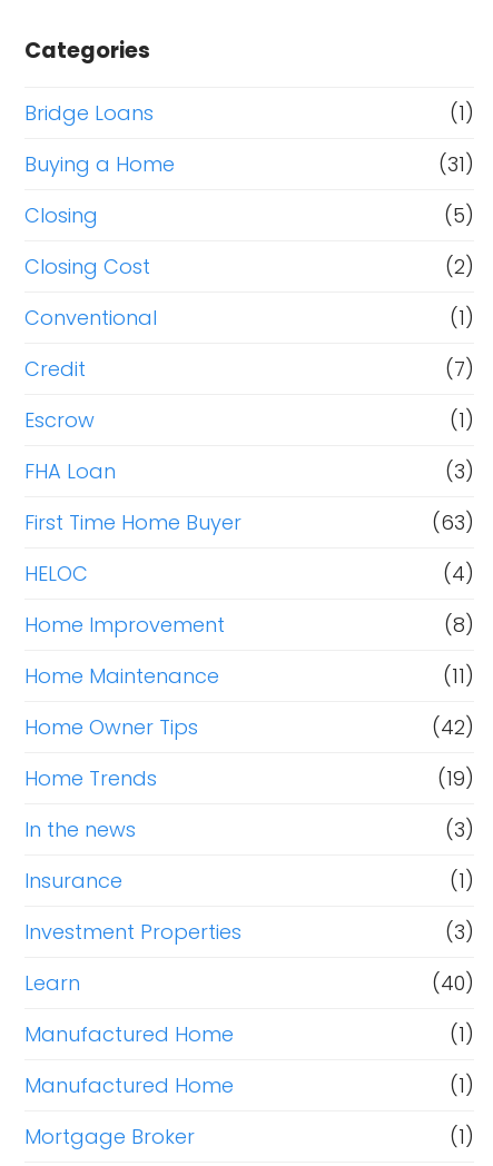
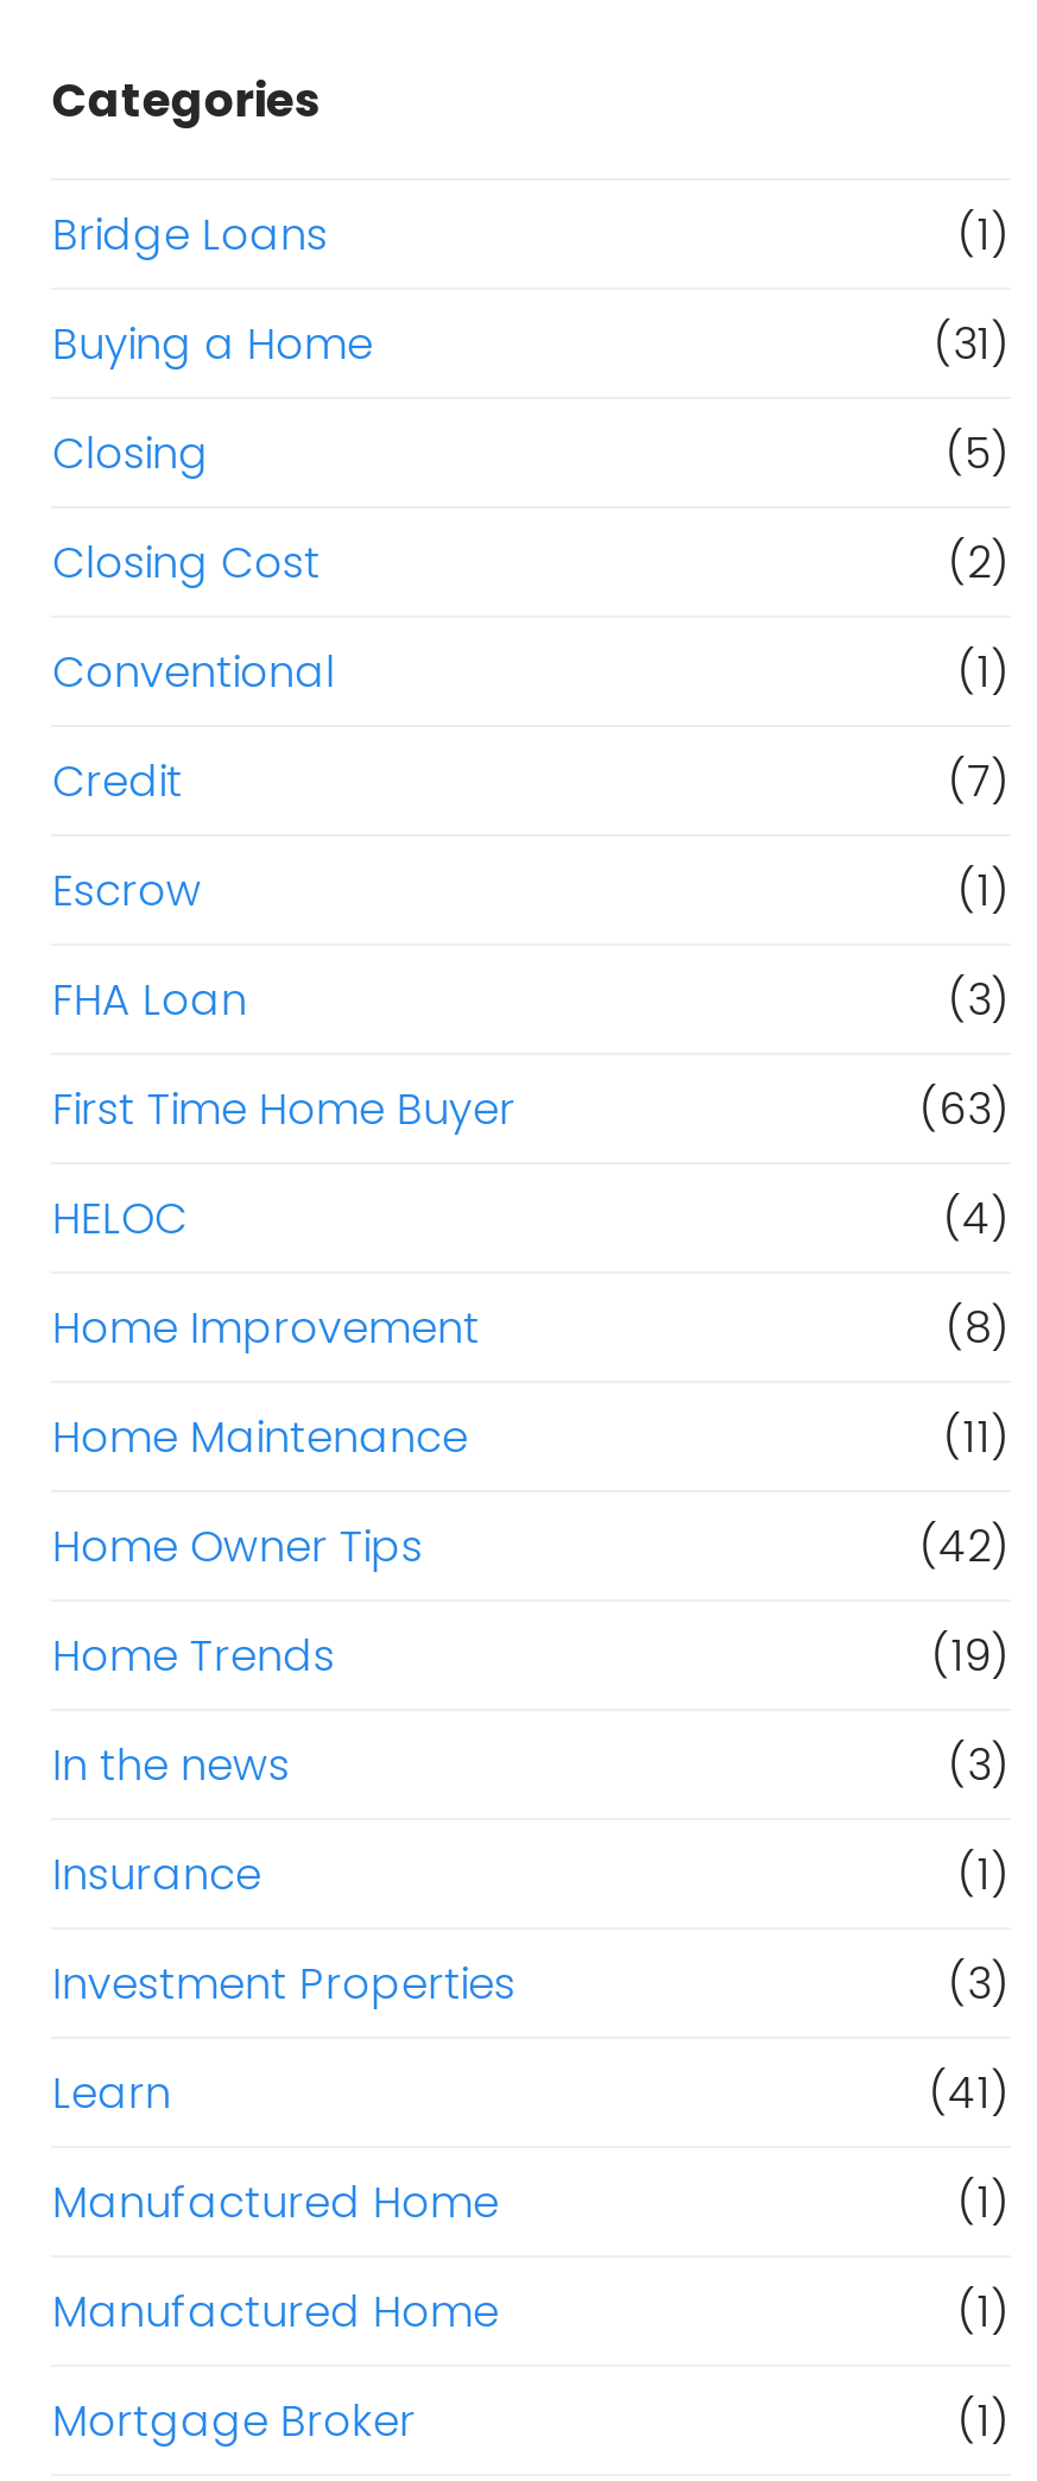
[431,970,474,997] (40) -> [929,2063,1010,2122] (41)

